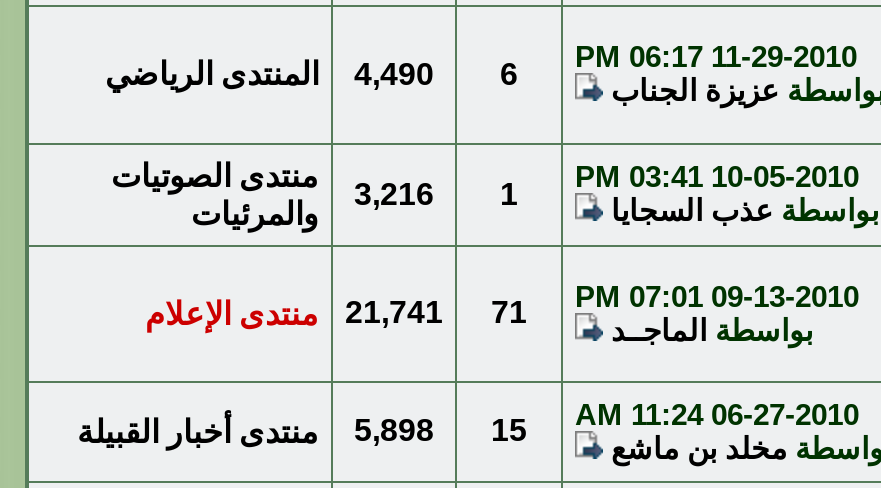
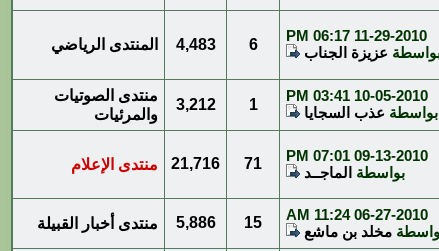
[105,57,518,91] 6 4,490 المنتدى الرياضي -> [51,36,257,53] 6 4,483 المنتدى الرياضي
[354,177,518,211] 3,216 1 -> [175,96,257,113] 3,212 1
[145,295,527,331] 71 21,741 منتدى الإعلام -> [71,155,262,173] 71 21,716 منتدى الإعلام
[77,413,527,449] 15 5,898 منتدى أخبار القبيلة -> [37,214,262,232] 15 5,886 منتدى أخبار القبيلة

